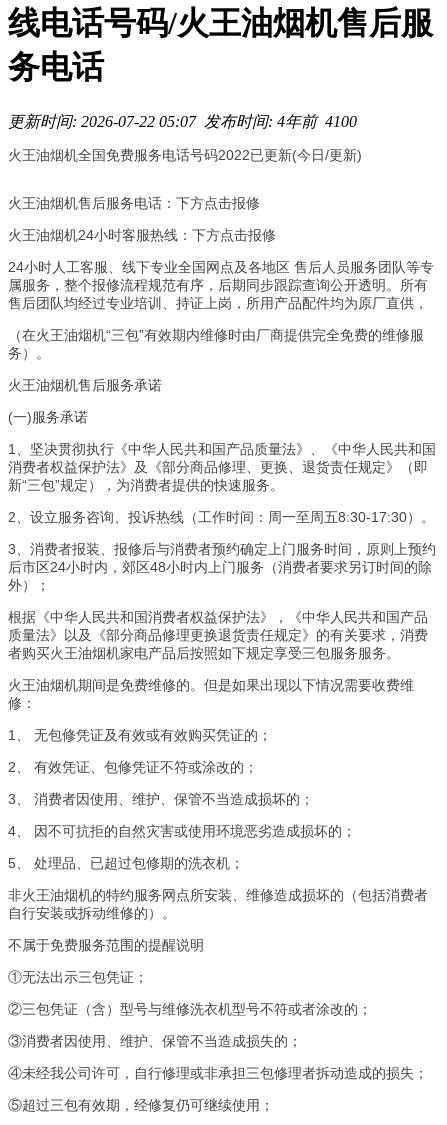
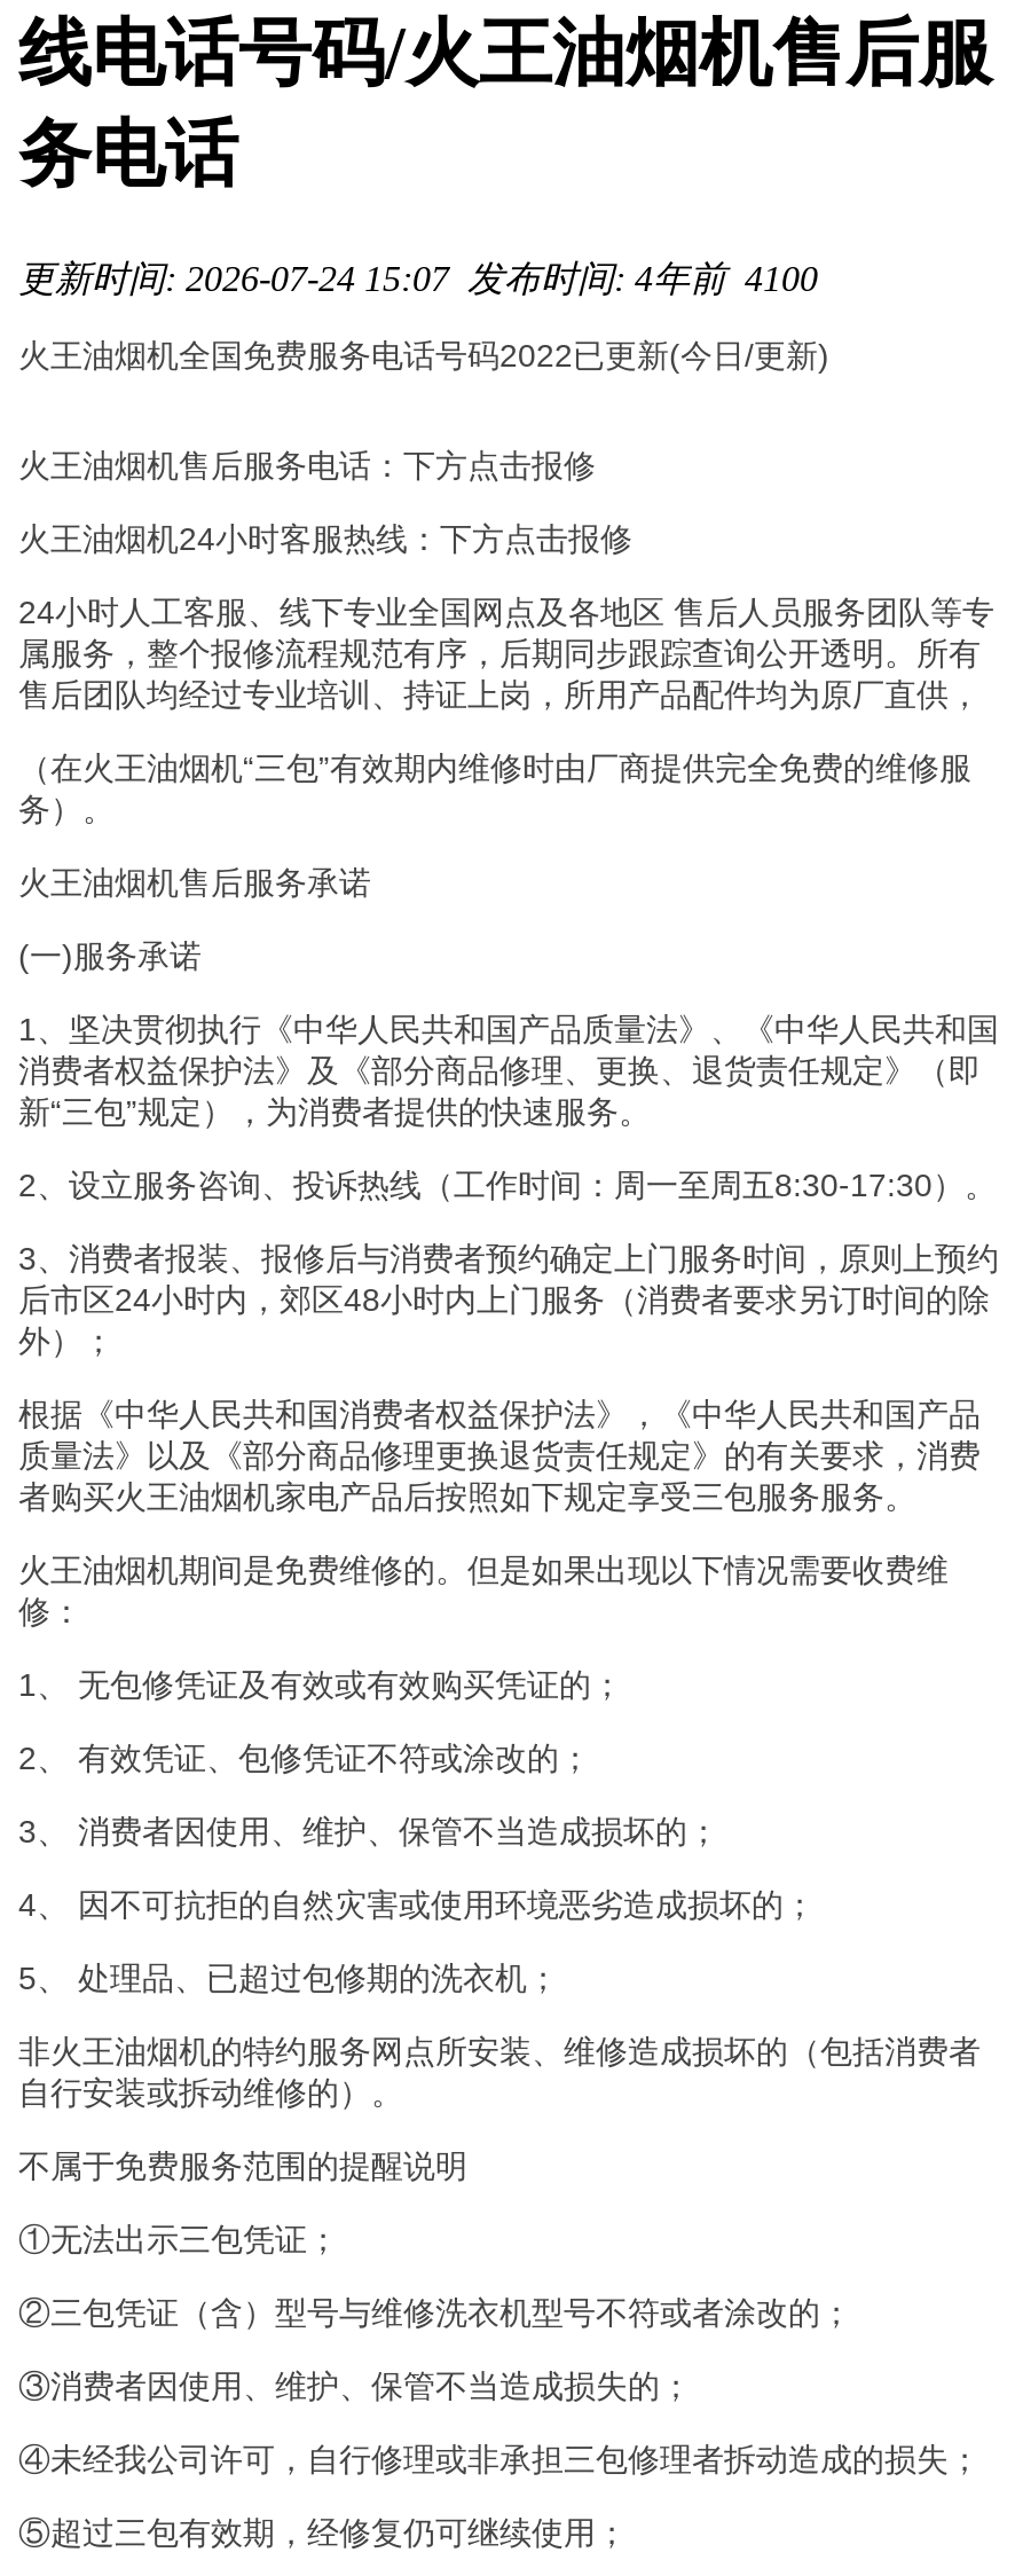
[8,113,357,130] 更新时间: 2026-07-22 05:07 发布时间: 4年前 4100 -> [18,259,818,298] 更新时间: 2026-07-24 15:07 发布时间: 4年前 4100

